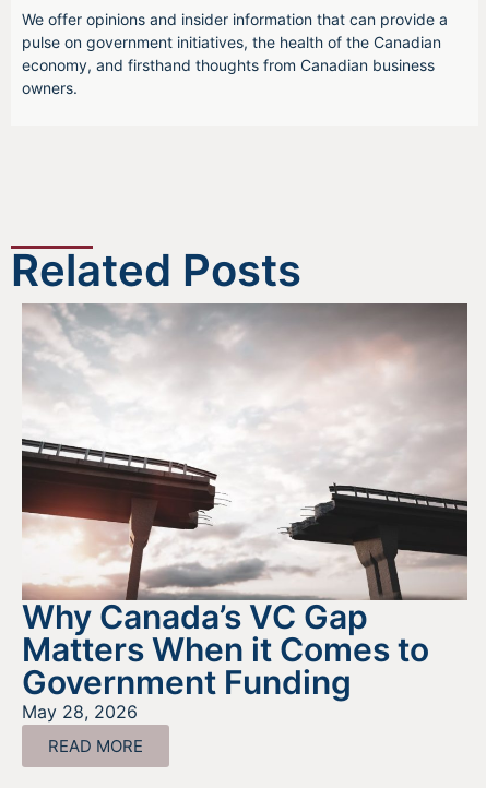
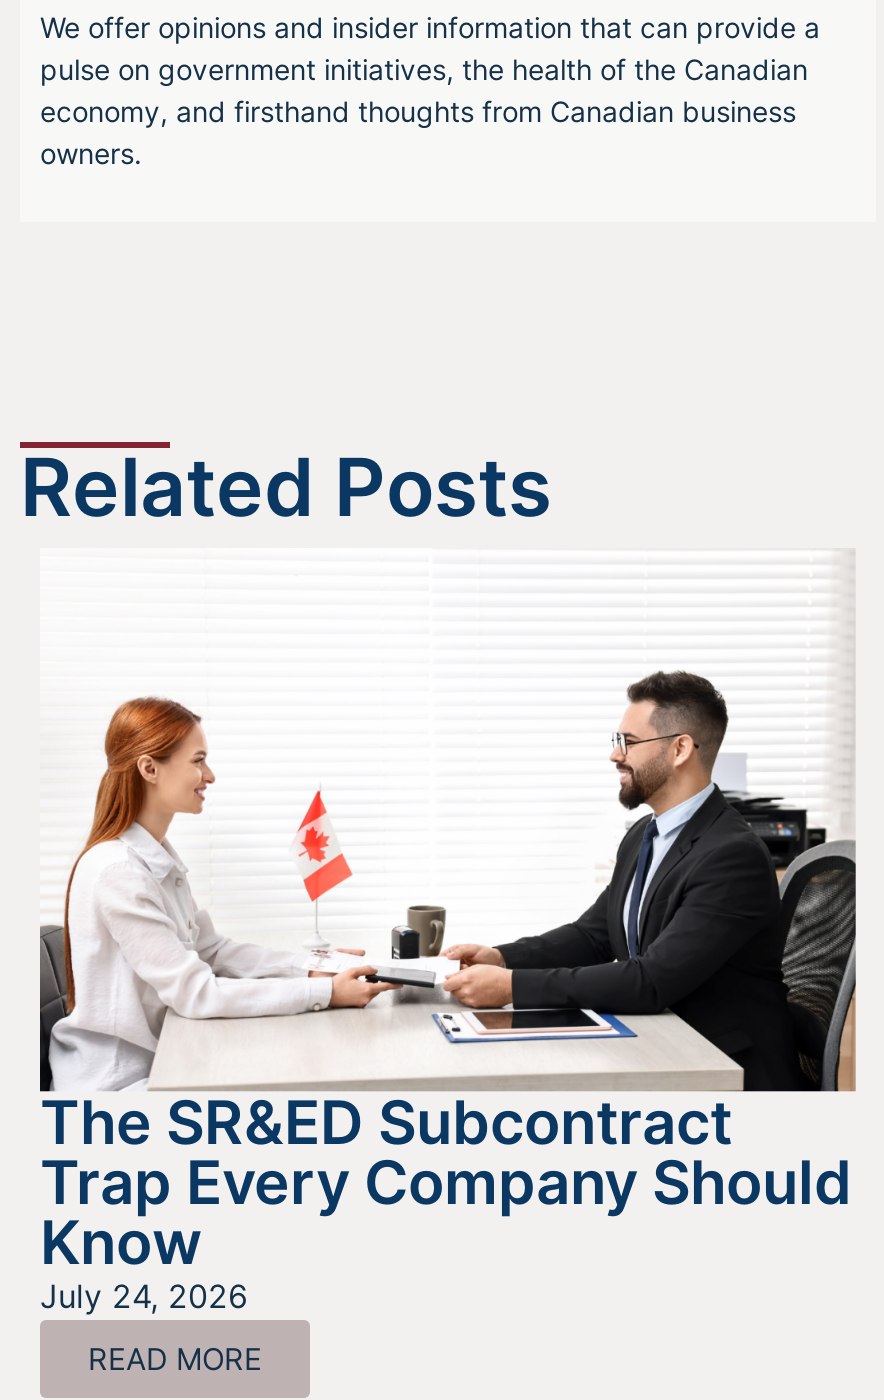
[21,302,469,723] [image] | Why Canada’s VC Gap | Matters When it Comes to | Government Funding | May 28, 2026 -> [38,548,856,1316] [image] | The SR&ED Subcontract | Trap Every Company Should | Know | July 24, 2026

